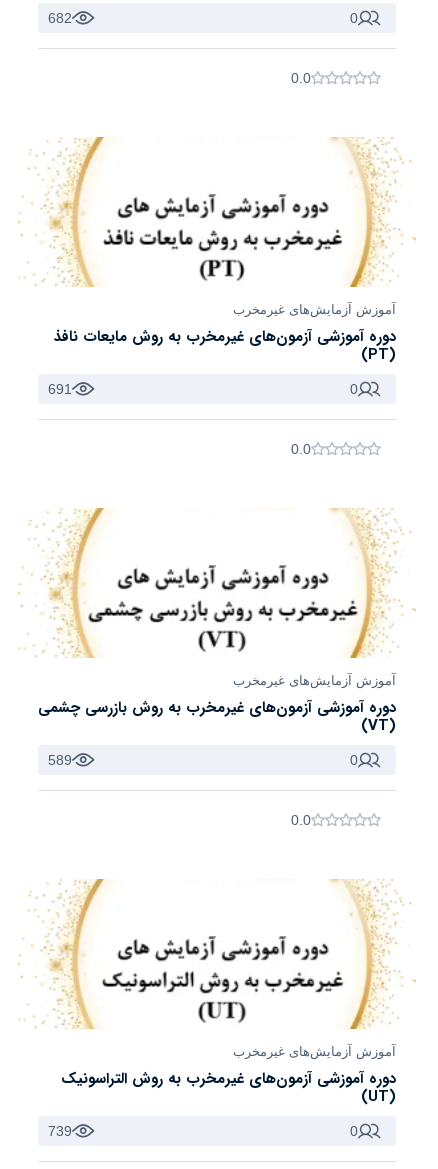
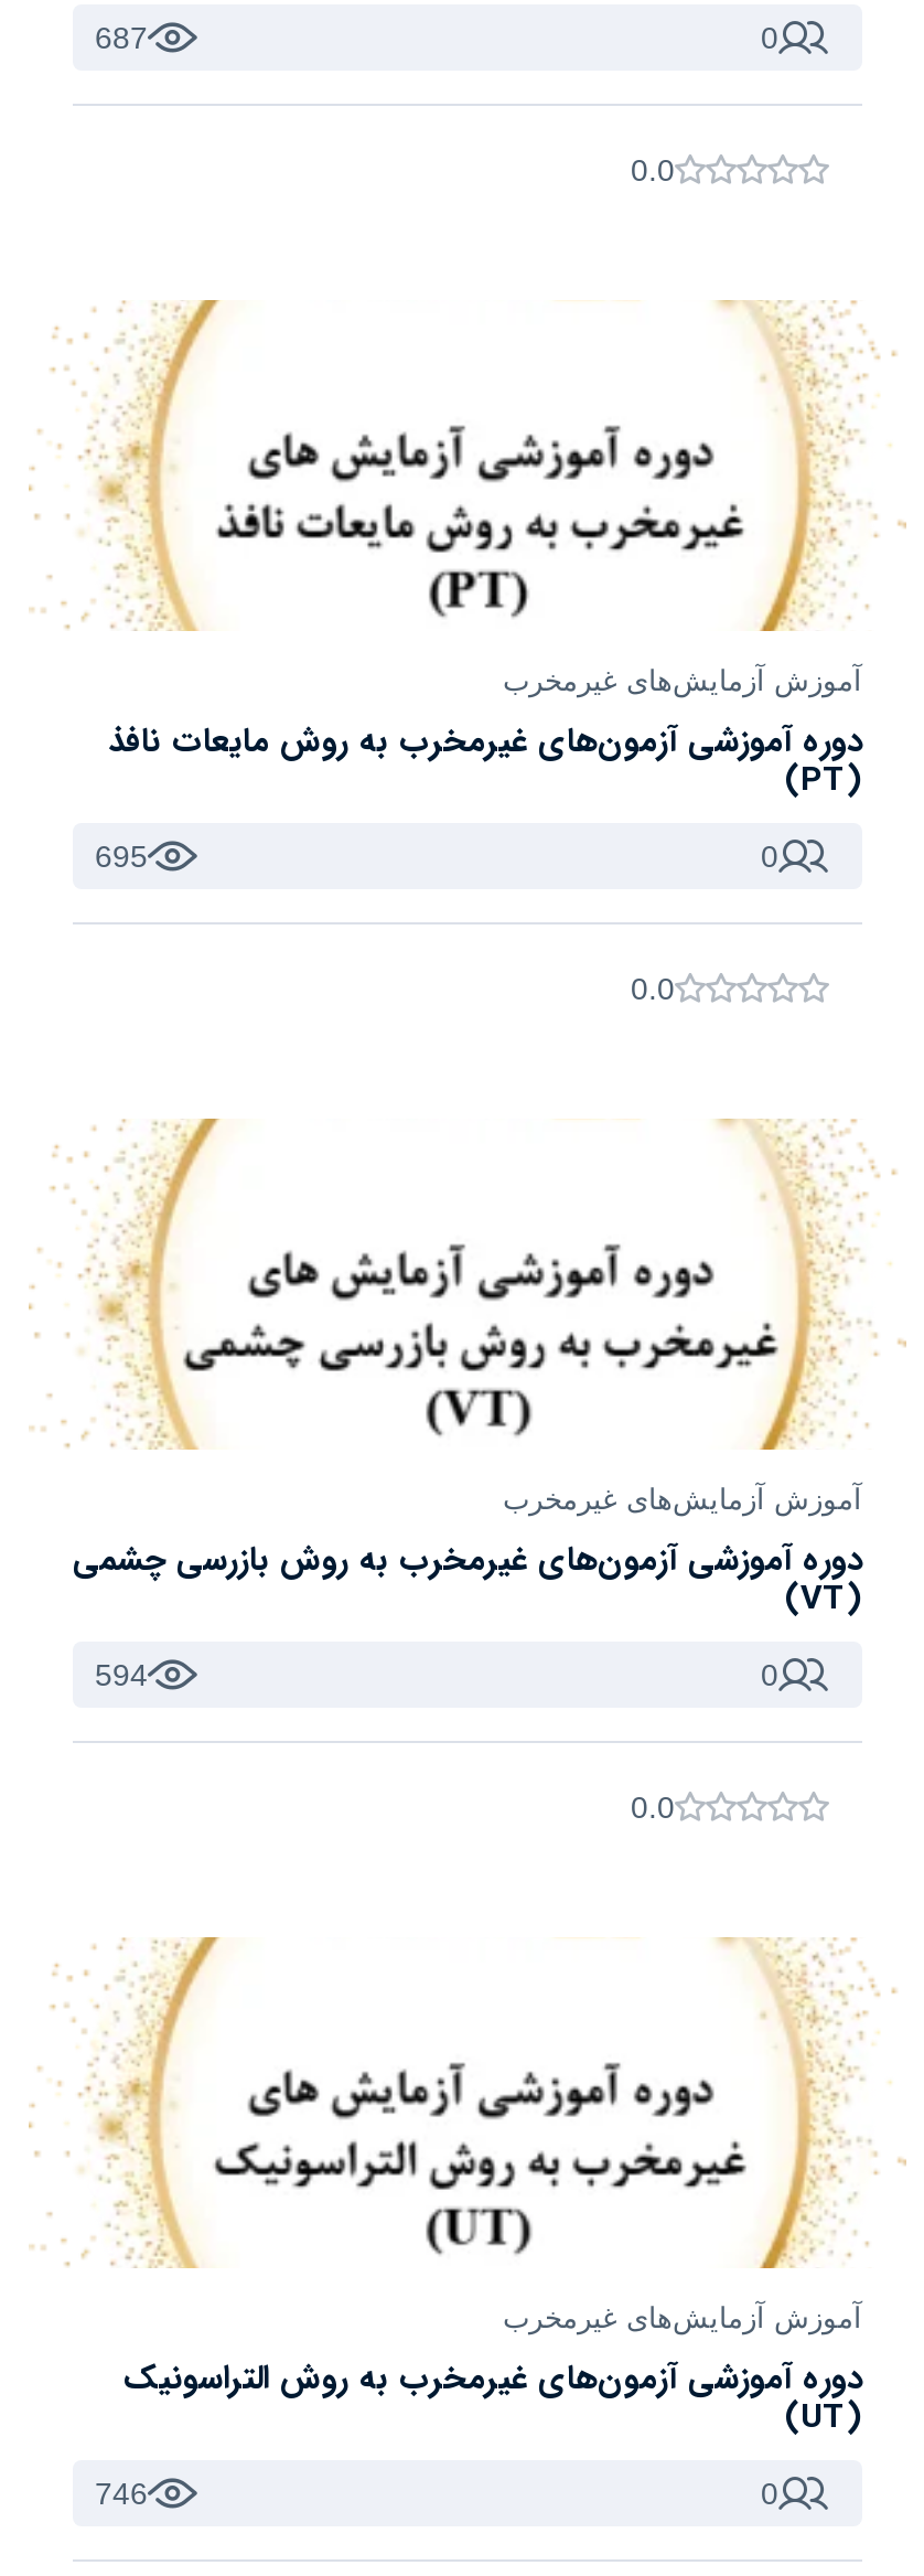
[48,10,72,26] 682 -> [95,20,148,55] 687
[48,381,72,397] 691 -> [95,838,148,874] 695
[48,752,72,768] 589 -> [95,1657,148,1692] 594
[48,1123,72,1139] 739 -> [95,2476,148,2511] 746

